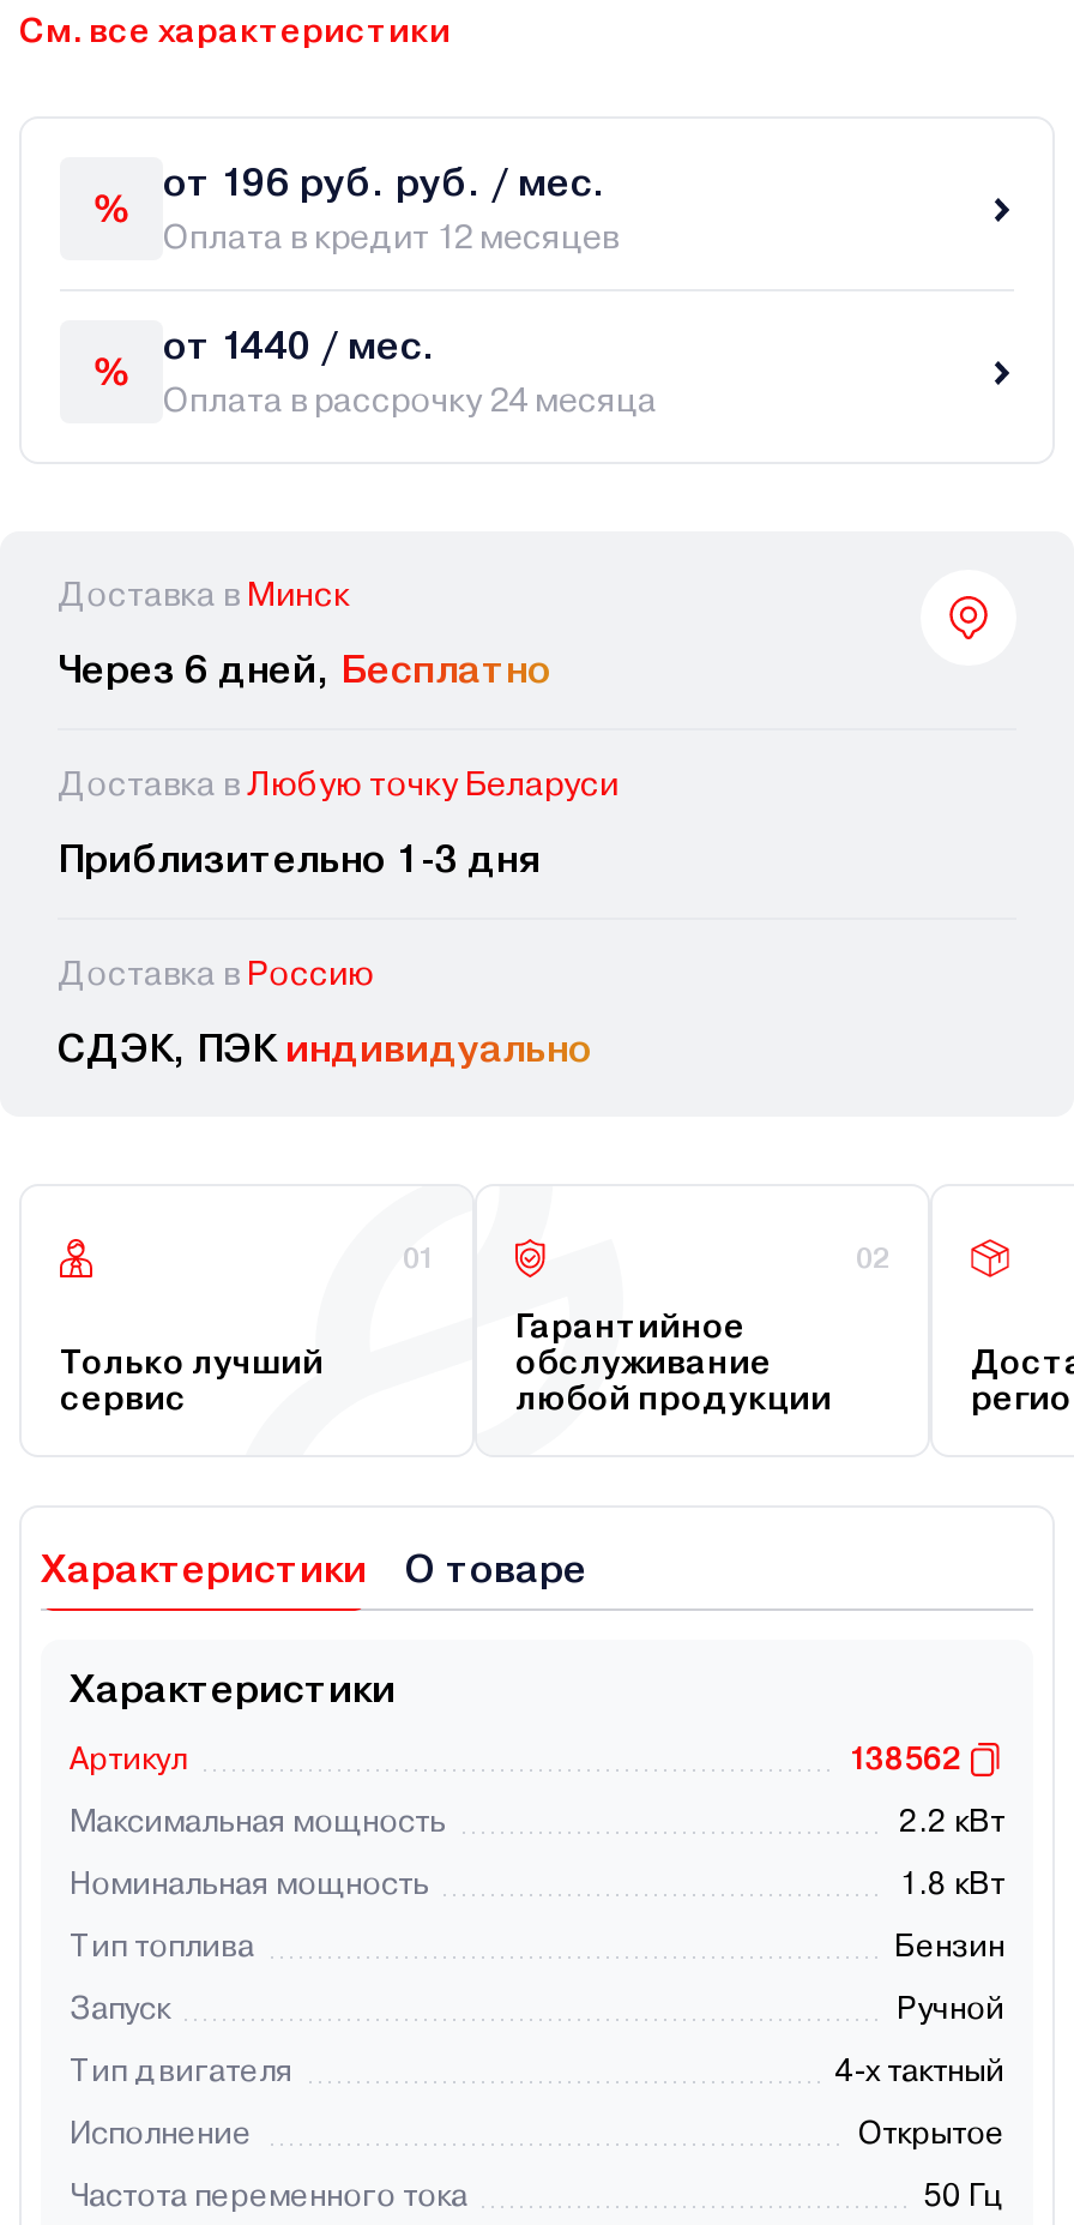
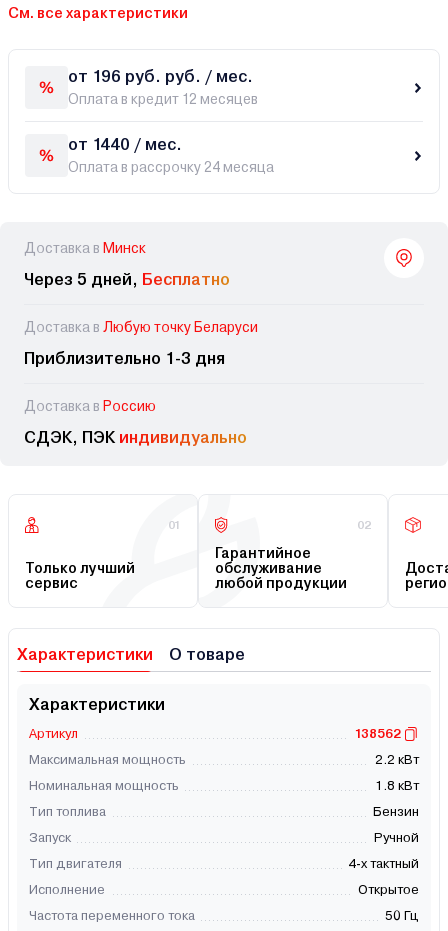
[58,647,551,692] Через 6 дней, Бесплатно -> [24,270,230,289] Через 5 дней, Бесплатно

